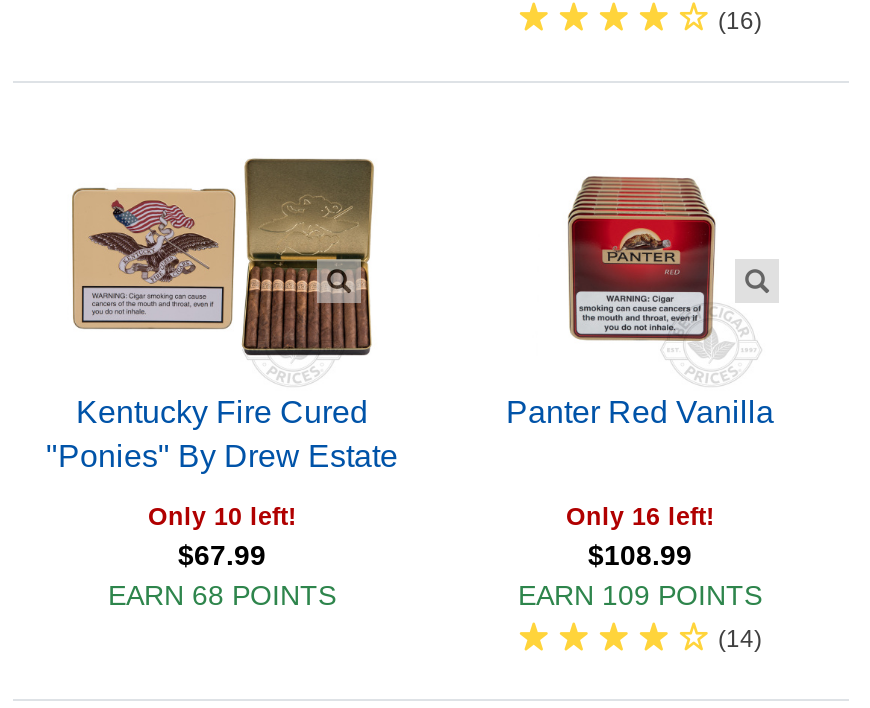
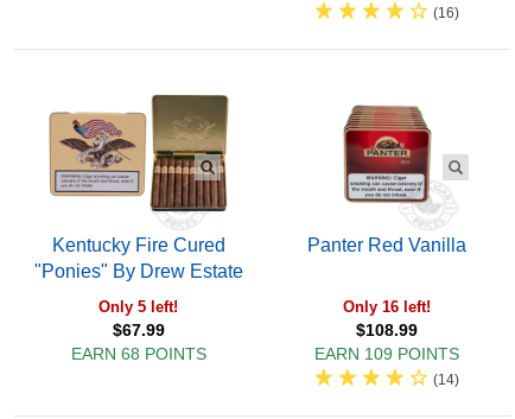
[148,504,296,532] Only 10 left! -> [98,299,178,315] Only 5 left!

